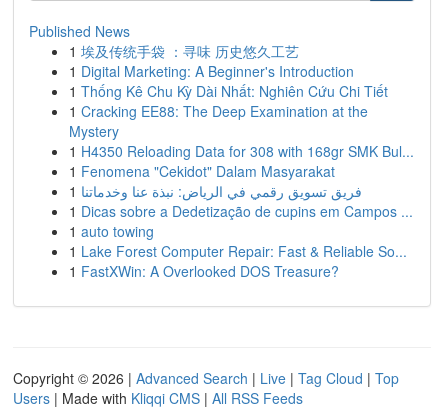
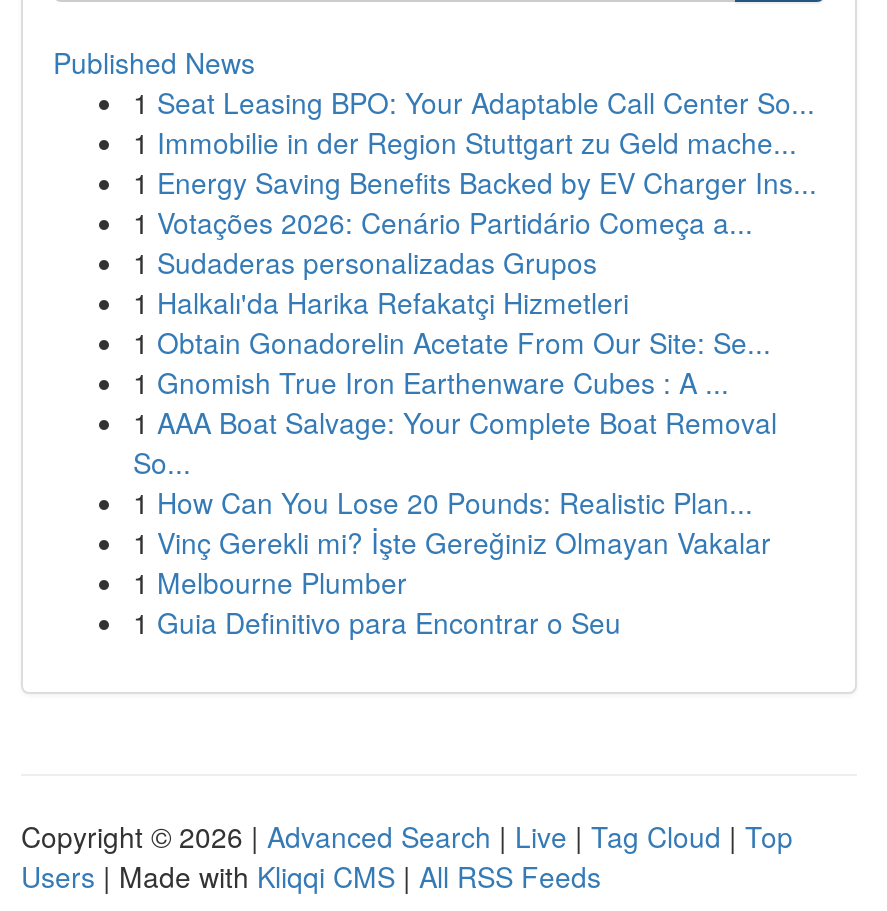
[69,41,414,281] 1 埃及传统手袋 ：寻味 历史悠久工艺 | 1 Digital Marketing: A Beginner's Introduction | 1 Thống Kê Chu Kỳ Dài Nhất: Nghiên Cứu Chi Tiết | 1 Cracking EE88: The Deep Examination at the | Mystery | 1 H4350 Reloading Data for 308 with 168gr SMK Bul... | 1 Fenomena "Cekidot" Dalam Masyarakat | 1 فريق تسويق رقمي في الرياض: نبذة عنا وخدماتنا | 1 Dicas sobre a Dedetização de cupins em Campos ... | 1 auto towing | 1 Lake Forest Computer Repair: Fast & Reliable So... | 1 FastXWin: A Overlooked DOS Treasure? -> [133,82,817,642] 1 Seat Leasing BPO: Your Adaptable Call Center So... | 1 Immobilie in der Region Stuttgart zu Geld mache... | 1 Energy Saving Benefits Backed by EV Charger Ins... | 1 Votações 2026: Cenário Partidário Começa a... | 1 Sudaderas personalizadas Grupos | 1 Halkalı'da Harika Refakatçi Hizmetleri | 1 Obtain Gonadorelin Acetate From Our Site: Se... | 1 Gnomish True Iron Earthenware Cubes : A ... | 1 AAA Boat Salvage: Your Complete Boat Removal | So... | 1 How Can You Lose 20 Pounds: Realistic Plan... | 1 Vinç Gerekli mi? İşte Gereğiniz Olmayan Vakalar | 1 Melbourne Plumber | 1 Guia Definitivo para Encontrar o Seu

